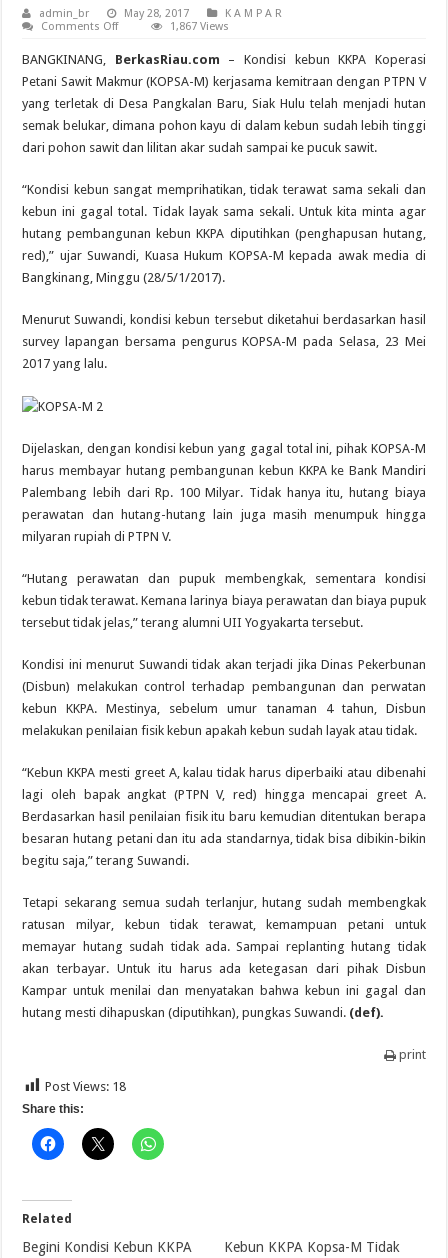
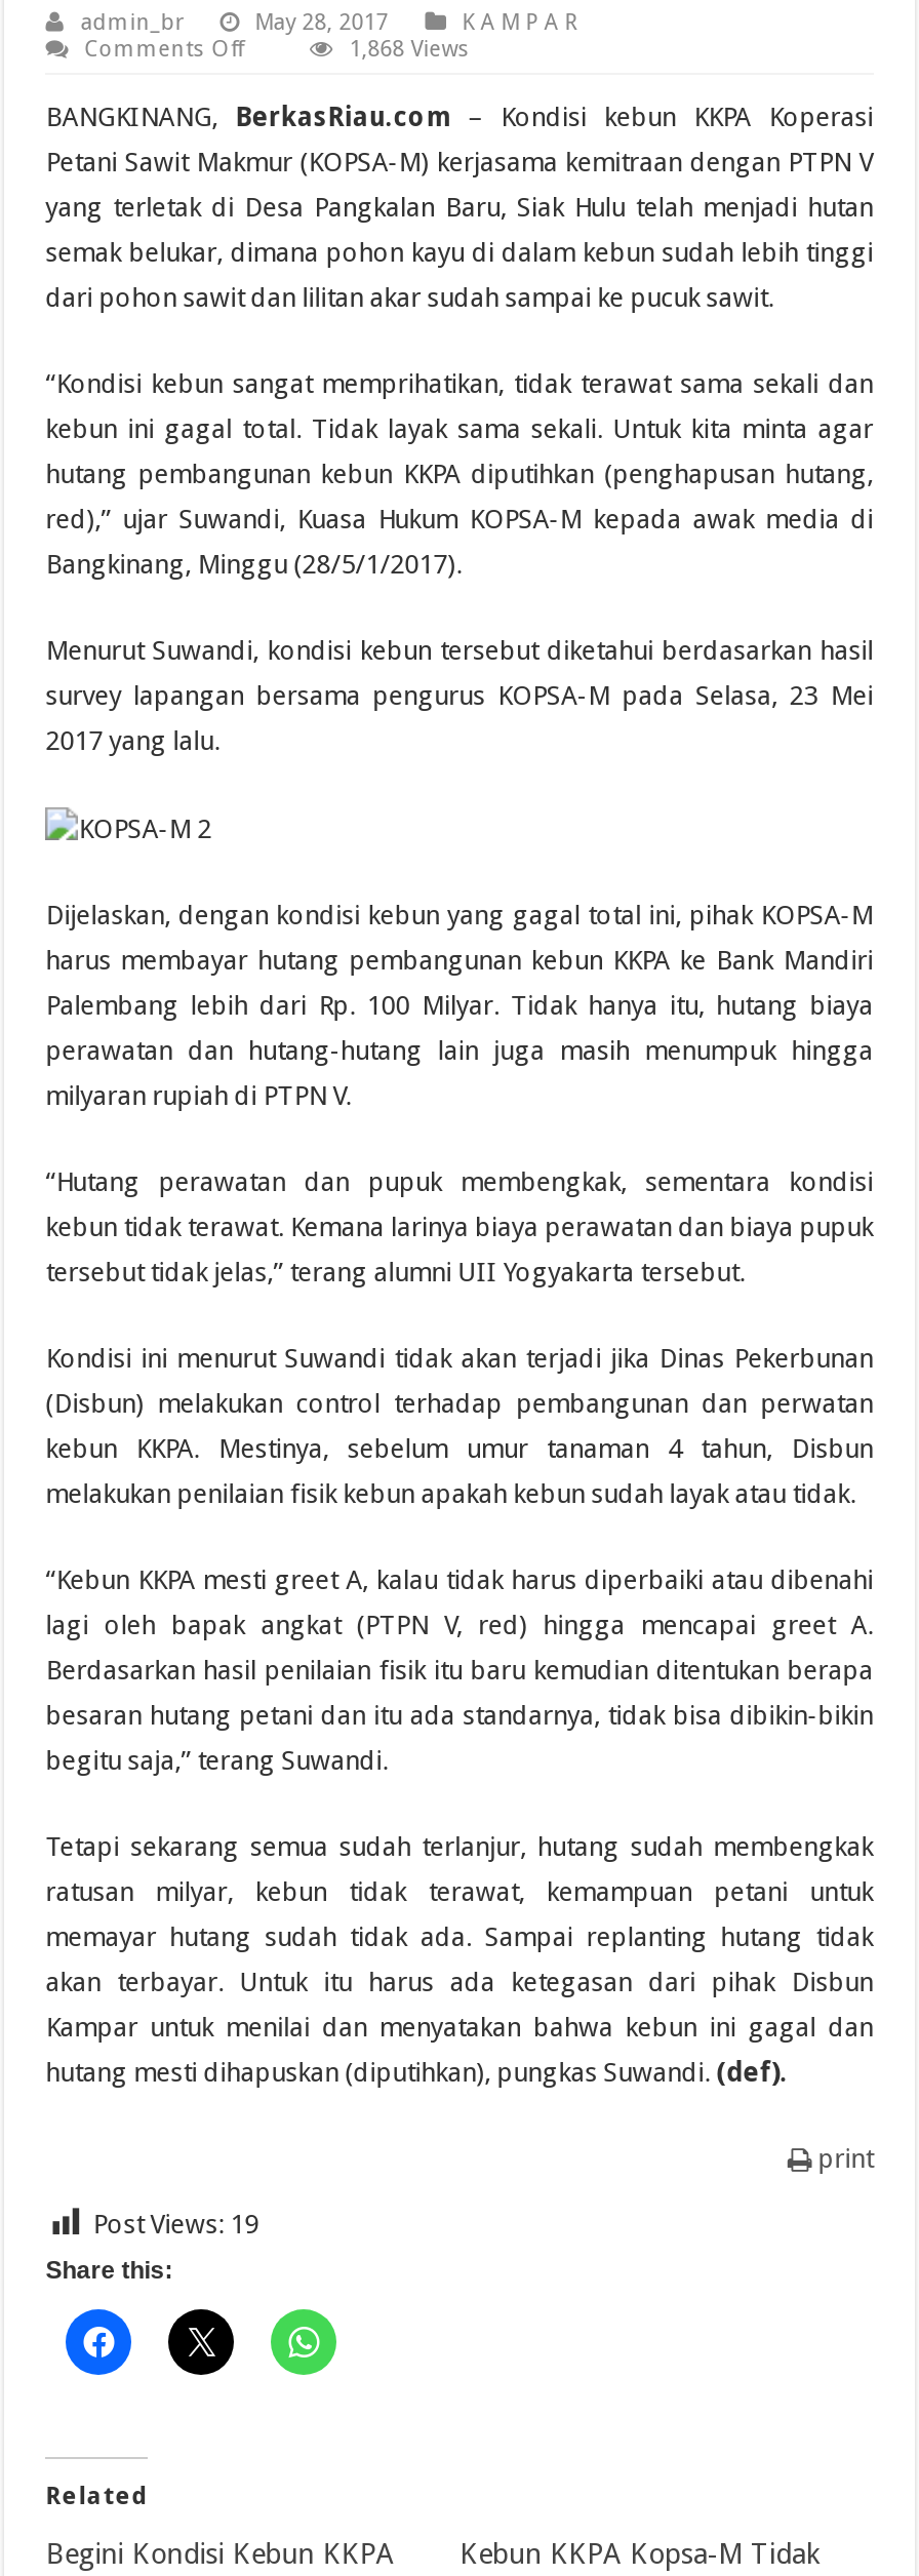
[170,20,229,33] 1,867 Views -> [349,36,470,63] 1,868 Views
[45,1078,126,1093] Post Views: 18 -> [93,2208,259,2238] Post Views: 19

